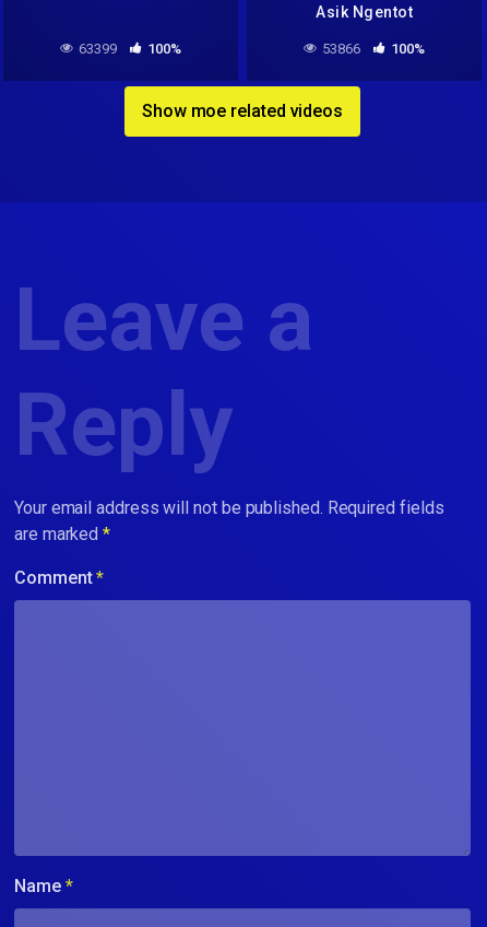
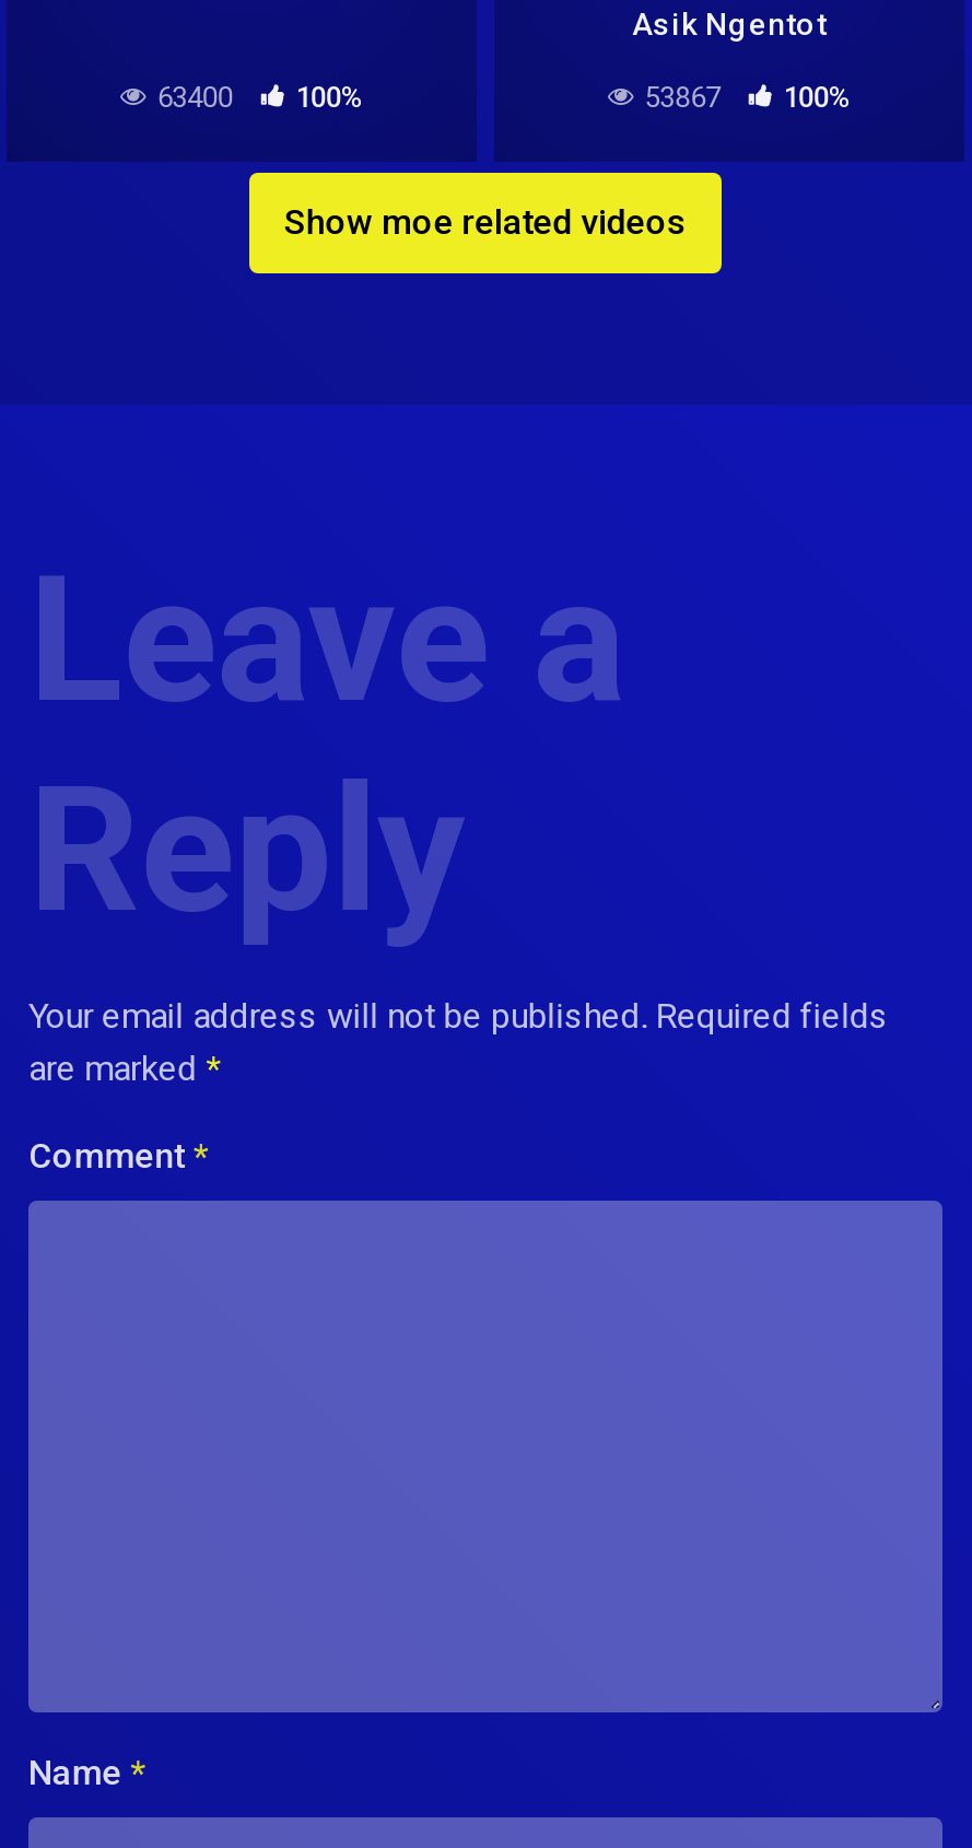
[75,40,181,56] 63399 100% -> [151,80,363,113] 63400 100%
[319,40,425,56] 53866 100% -> [639,80,851,113] 53867 100%

